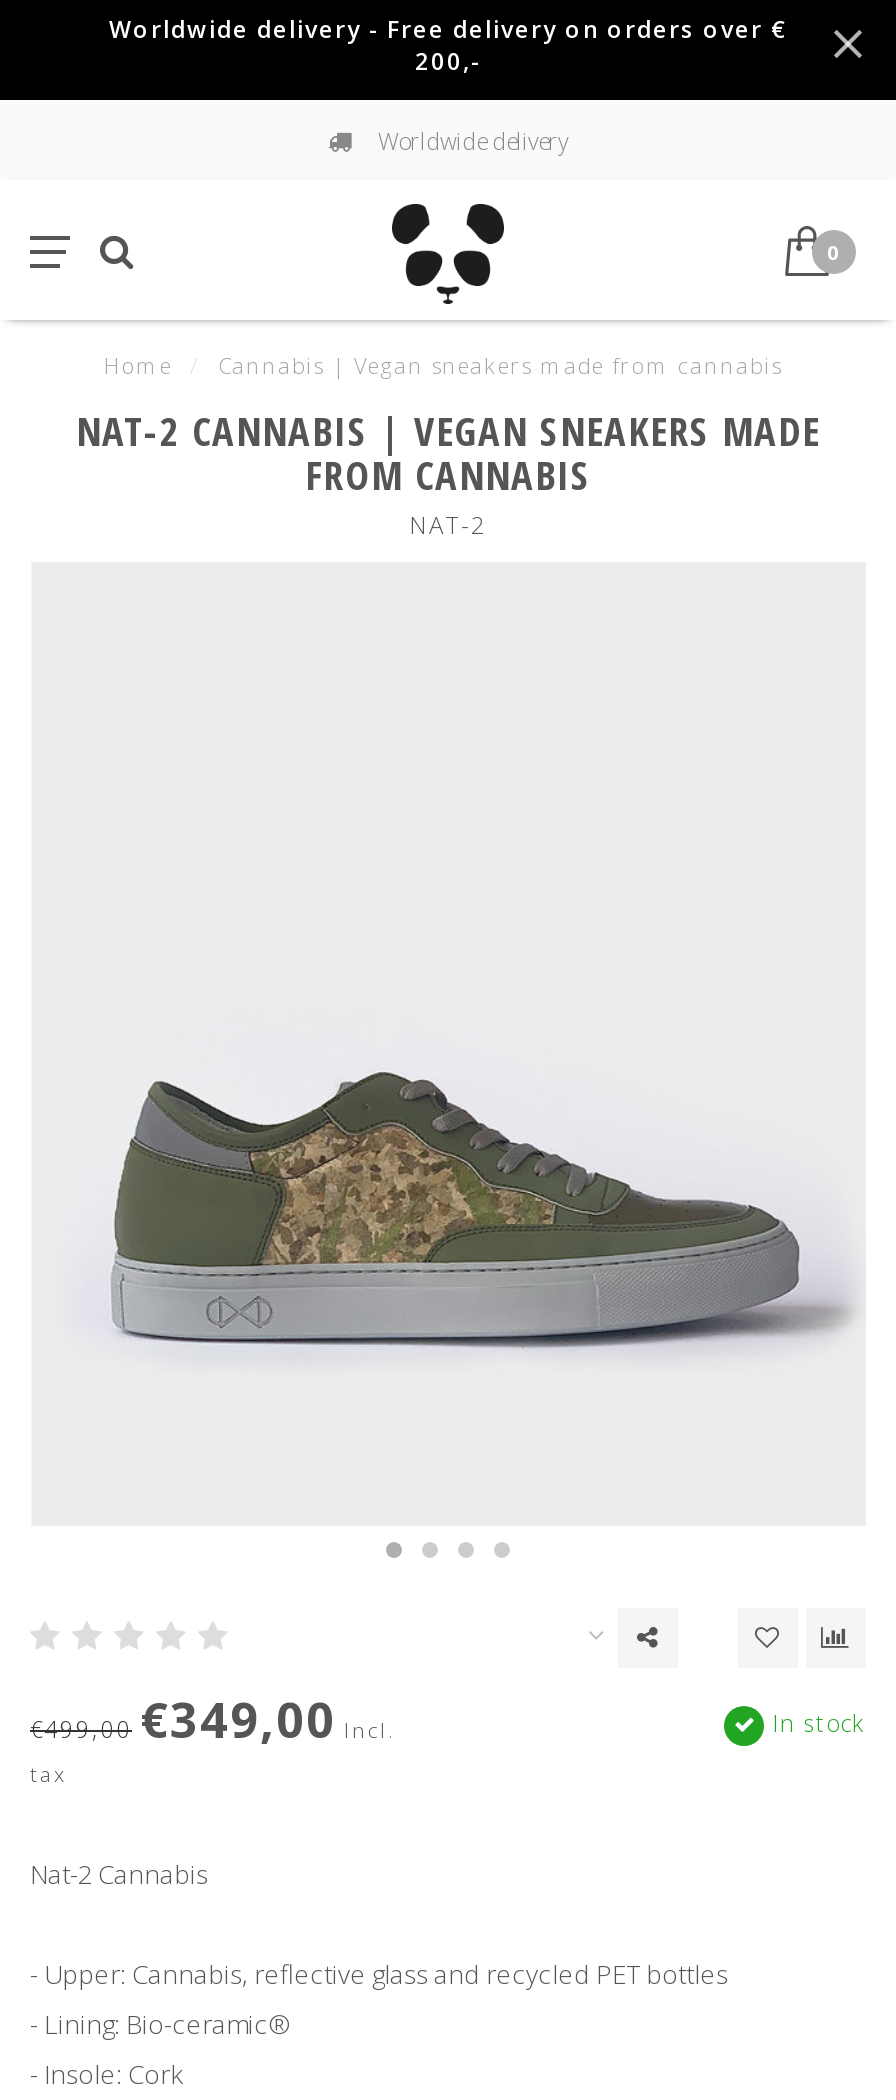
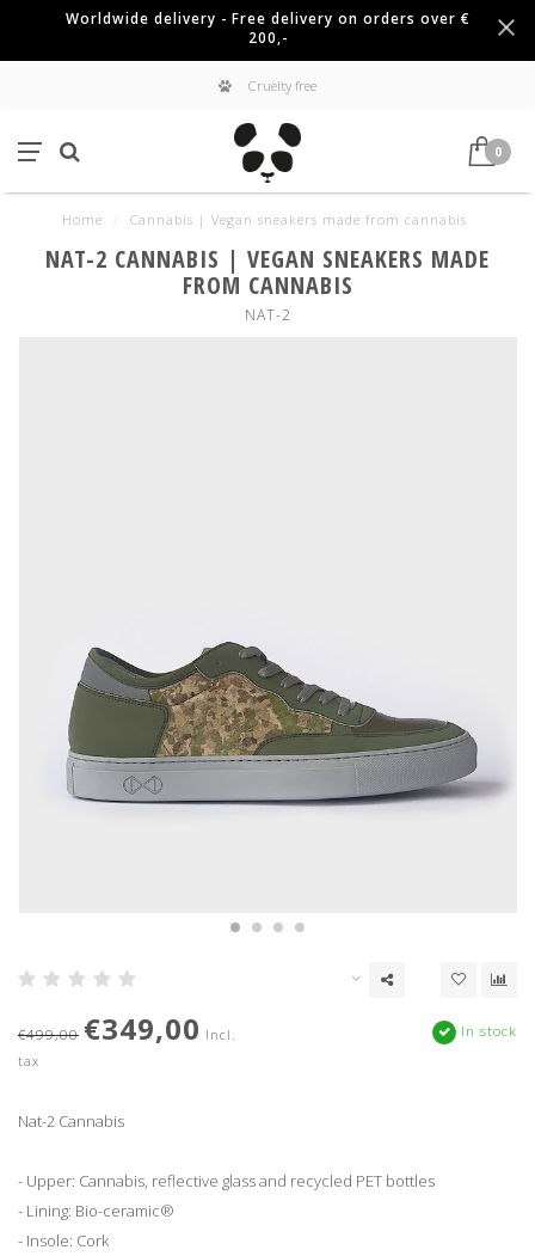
[372,124,568,156] Worldwide delivery -> [244,75,316,94] Cruelty free

